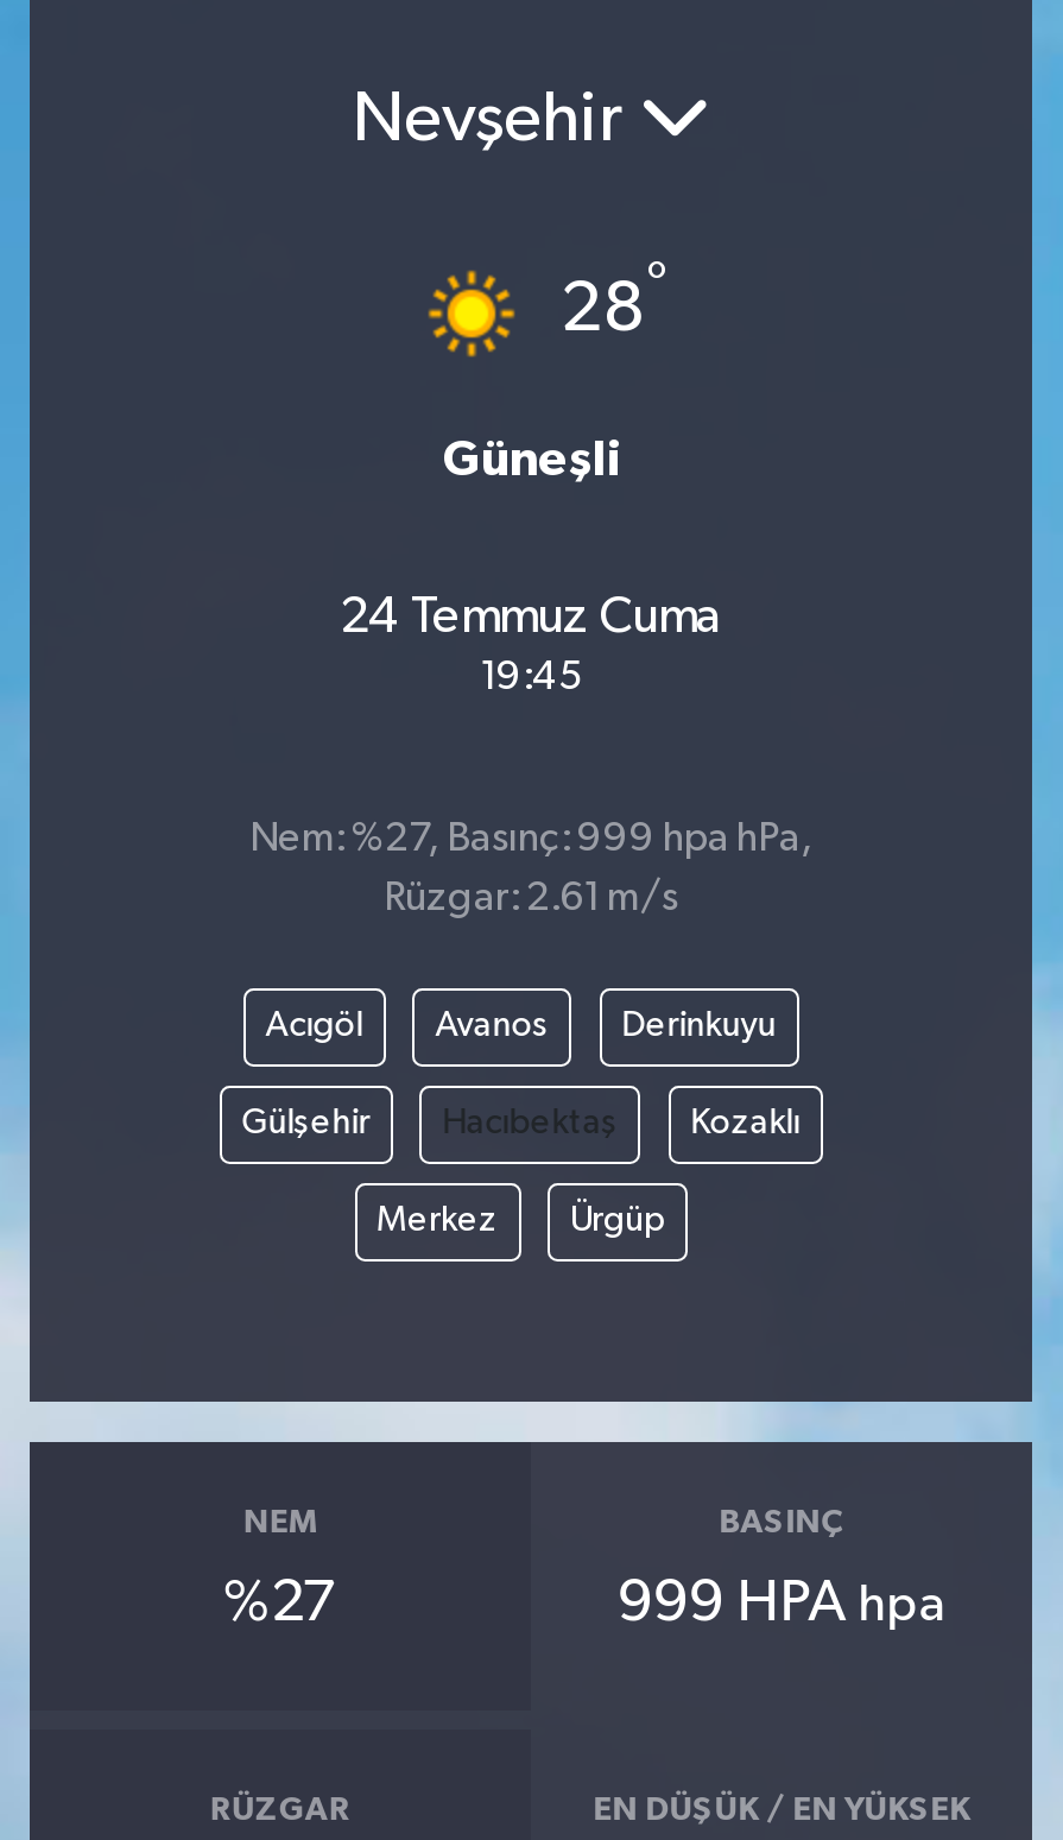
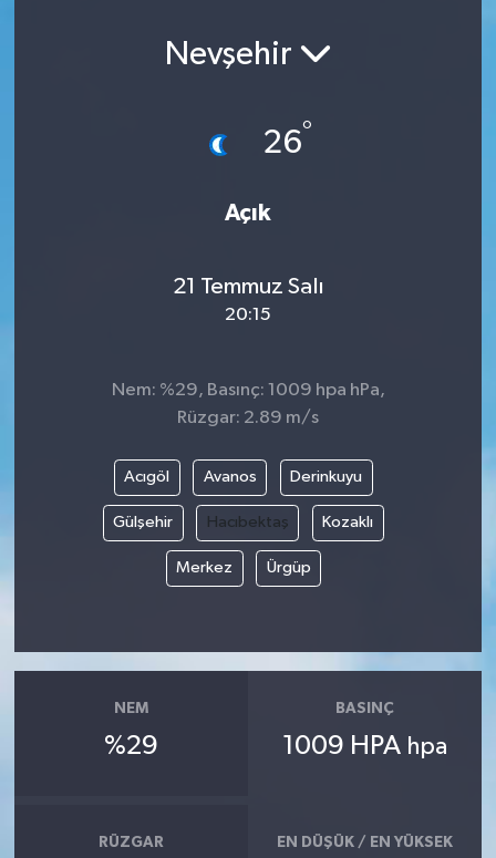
[426,260,667,359] [image] | 28° -> [200,120,312,165] [image] | 26°
[443,434,619,484] Güneşli -> [225,201,271,224] Açık
[340,592,722,699] 24 Temmuz Cuma | 19:45 -> [172,275,324,324] 21 Temmuz Salı | 20:15
[249,819,812,859] Nem: %27, Basınç: 999 hpa hPa, -> [111,380,385,399] Nem: %29, Basınç: 1009 hpa hPa,
[384,878,678,918] Rüzgar: 2.61 m/s -> [177,408,319,427] Rüzgar: 2.89 m/s
[223,1575,337,1632] %27 -> [104,733,158,760] %29
[618,1575,946,1632] 999 HPA hpa -> [282,733,447,760] 1009 HPA hpa

